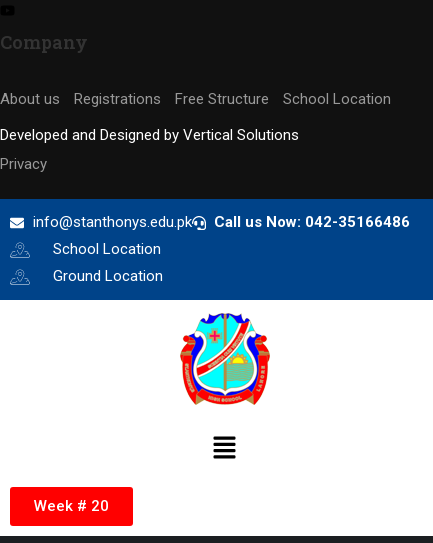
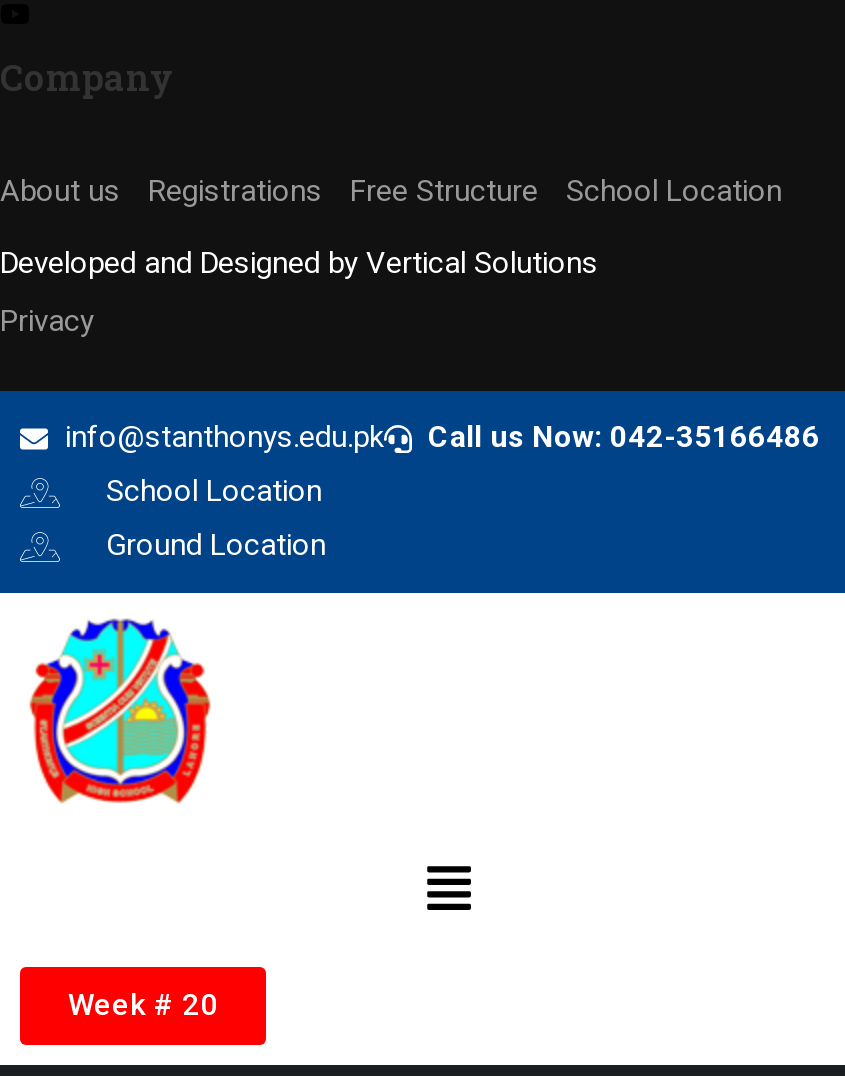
none -> [28,617,212,805] [image]
[179,312,271,406] [image] -> none

